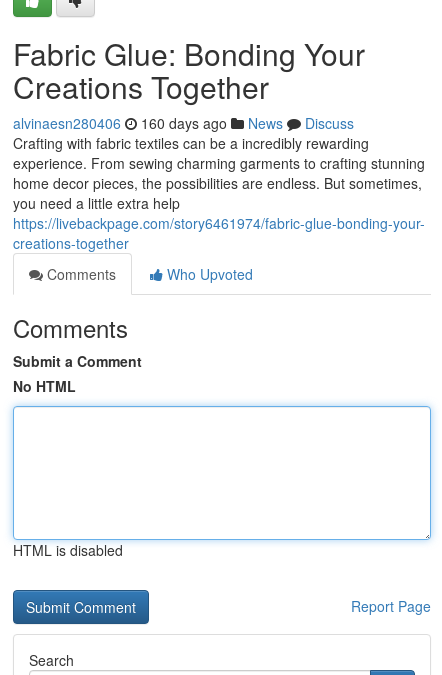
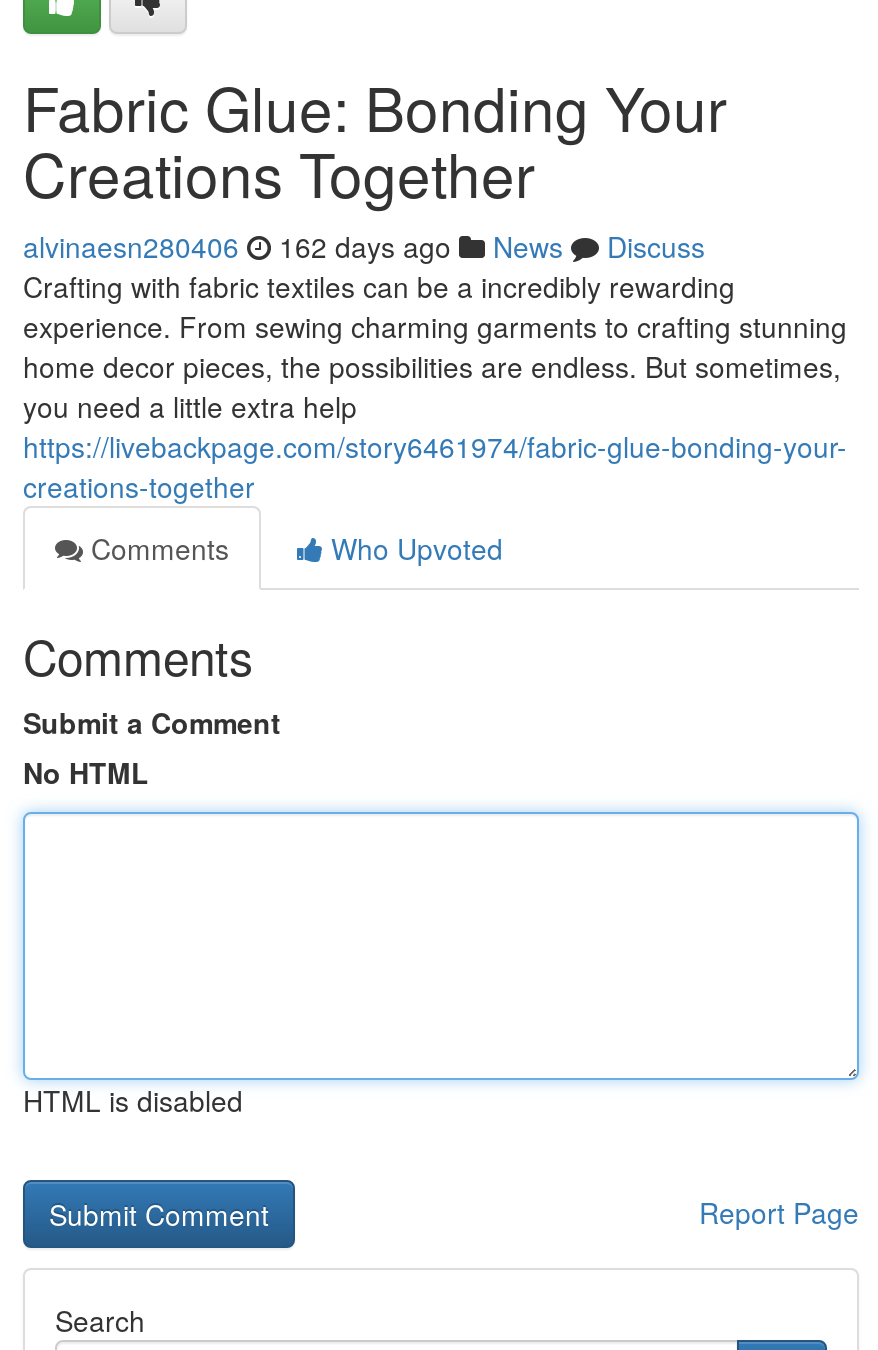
[13,113,354,133] alvinaesn280406 160 days ago News Discuss -> [23,226,705,266] alvinaesn280406 162 days ago News Discuss

